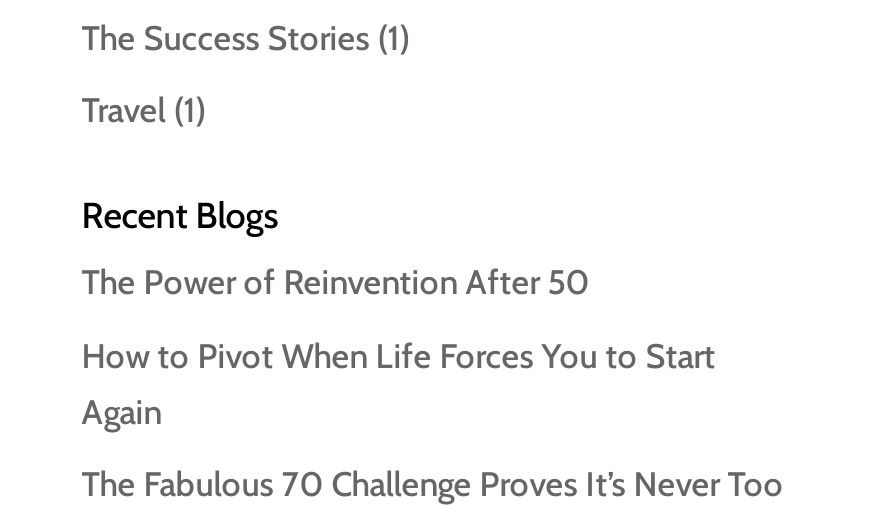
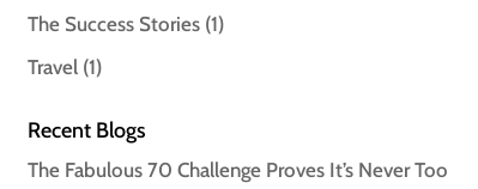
[82,263,716,432] The Power of Reinvention After 50 | How to Pivot When Life Forces You to Start | Again -> none

